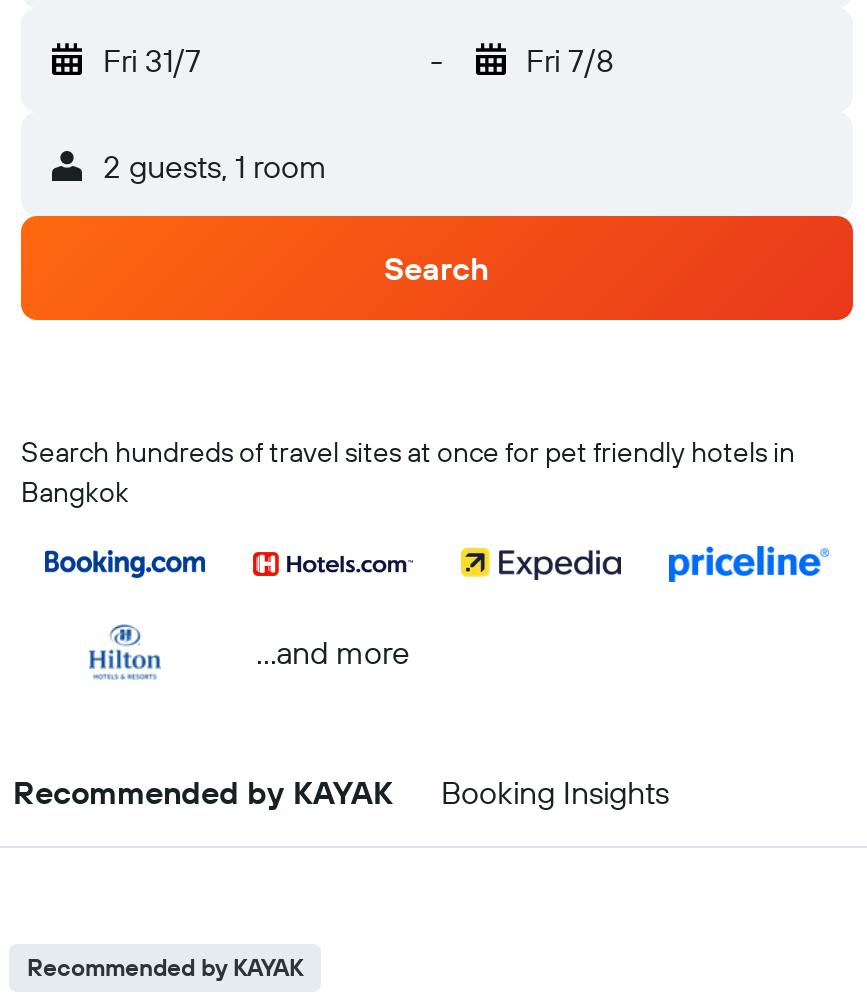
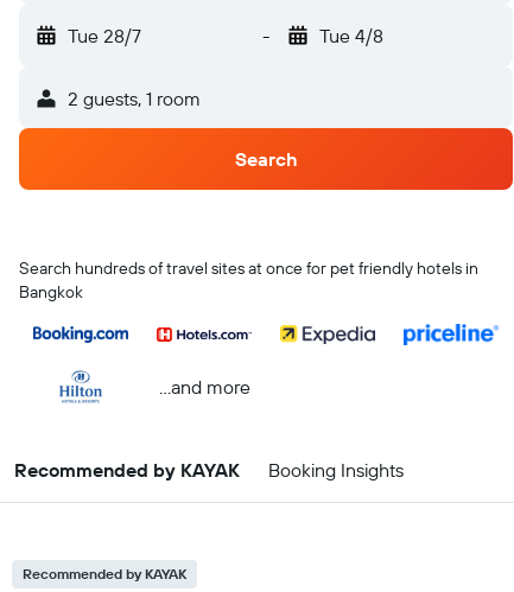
[103,40,201,80] Fri 31/7 -> [68,24,141,47] Tue 28/7
[526,40,614,80] Fri 7/8 -> [319,24,383,47] Tue 4/8

